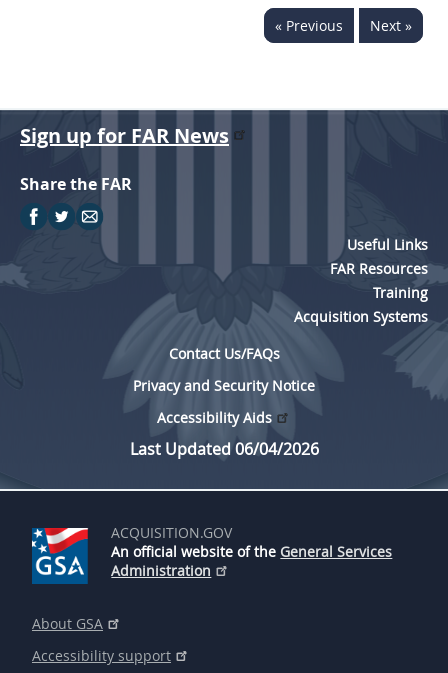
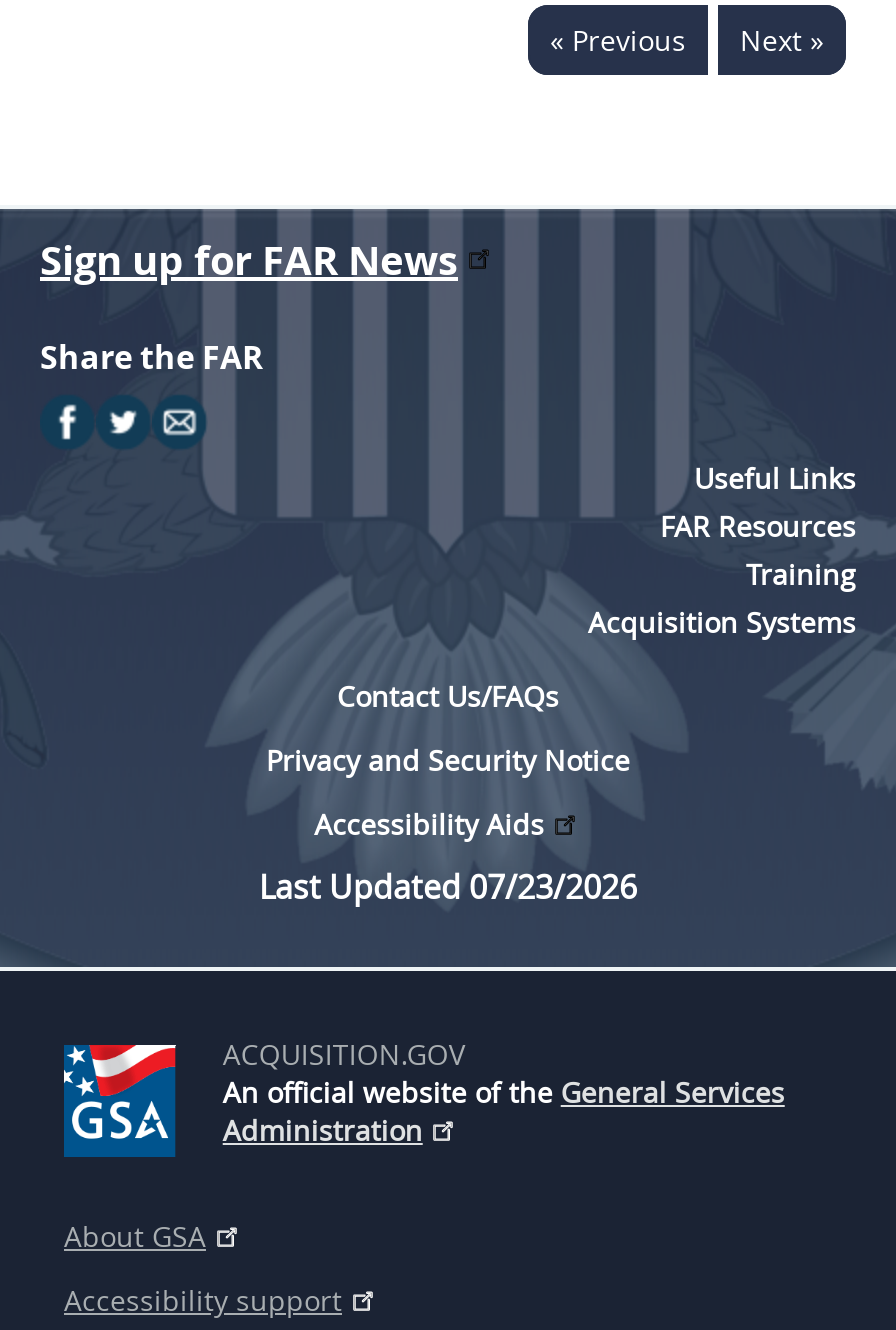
[129,438,318,460] Last Updated 06/04/2026 -> [259,865,637,909] Last Updated 07/23/2026

